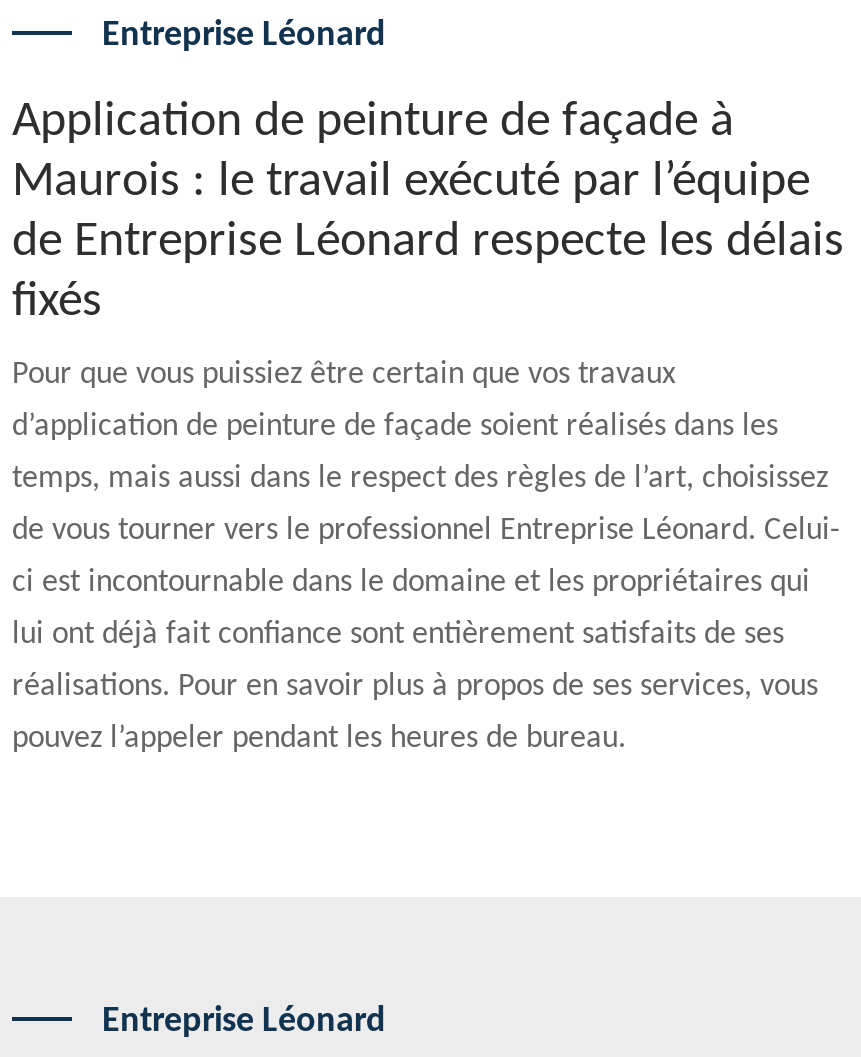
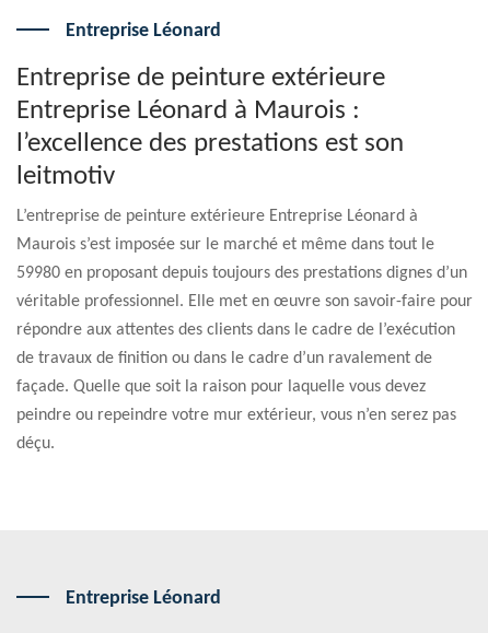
[12,96,844,754] Application de peinture de façade à | Maurois : le travail exécuté par l’équipe | de Entreprise Léonard respecte les délais | fixés | Pour que vous puissiez être certain que vos travaux | d’application de peinture de façade soient réalisés dans les | temps, mais aussi dans le respect des règles de l’art, choisissez | de vous tourner vers le professionnel Entreprise Léonard. Celui- | ci est incontournable dans le domaine et les propriétaires qui | lui ont déjà fait confiance sont entièrement satisfaits de ses | réalisations. Pour en savoir plus à propos de ses services, vous | pouvez l’appeler pendant les heures de bureau. -> [16,64,473,452] Entreprise de peinture extérieure | Entreprise Léonard à Maurois : | l’excellence des prestations est son | leitmotiv | L’entreprise de peinture extérieure Entreprise Léonard à | Maurois s’est imposée sur le marché et même dans tout le | 59980 en proposant depuis toujours des prestations dignes d’un | véritable professionnel. Elle met en œuvre son savoir-faire pour | répondre aux attentes des clients dans le cadre de l’exécution | de travaux de finition ou dans le cadre d’un ravalement de | façade. Quelle que soit la raison pour laquelle vous devez | peindre ou repeindre votre mur extérieur, vous n’en serez pas | déçu.

